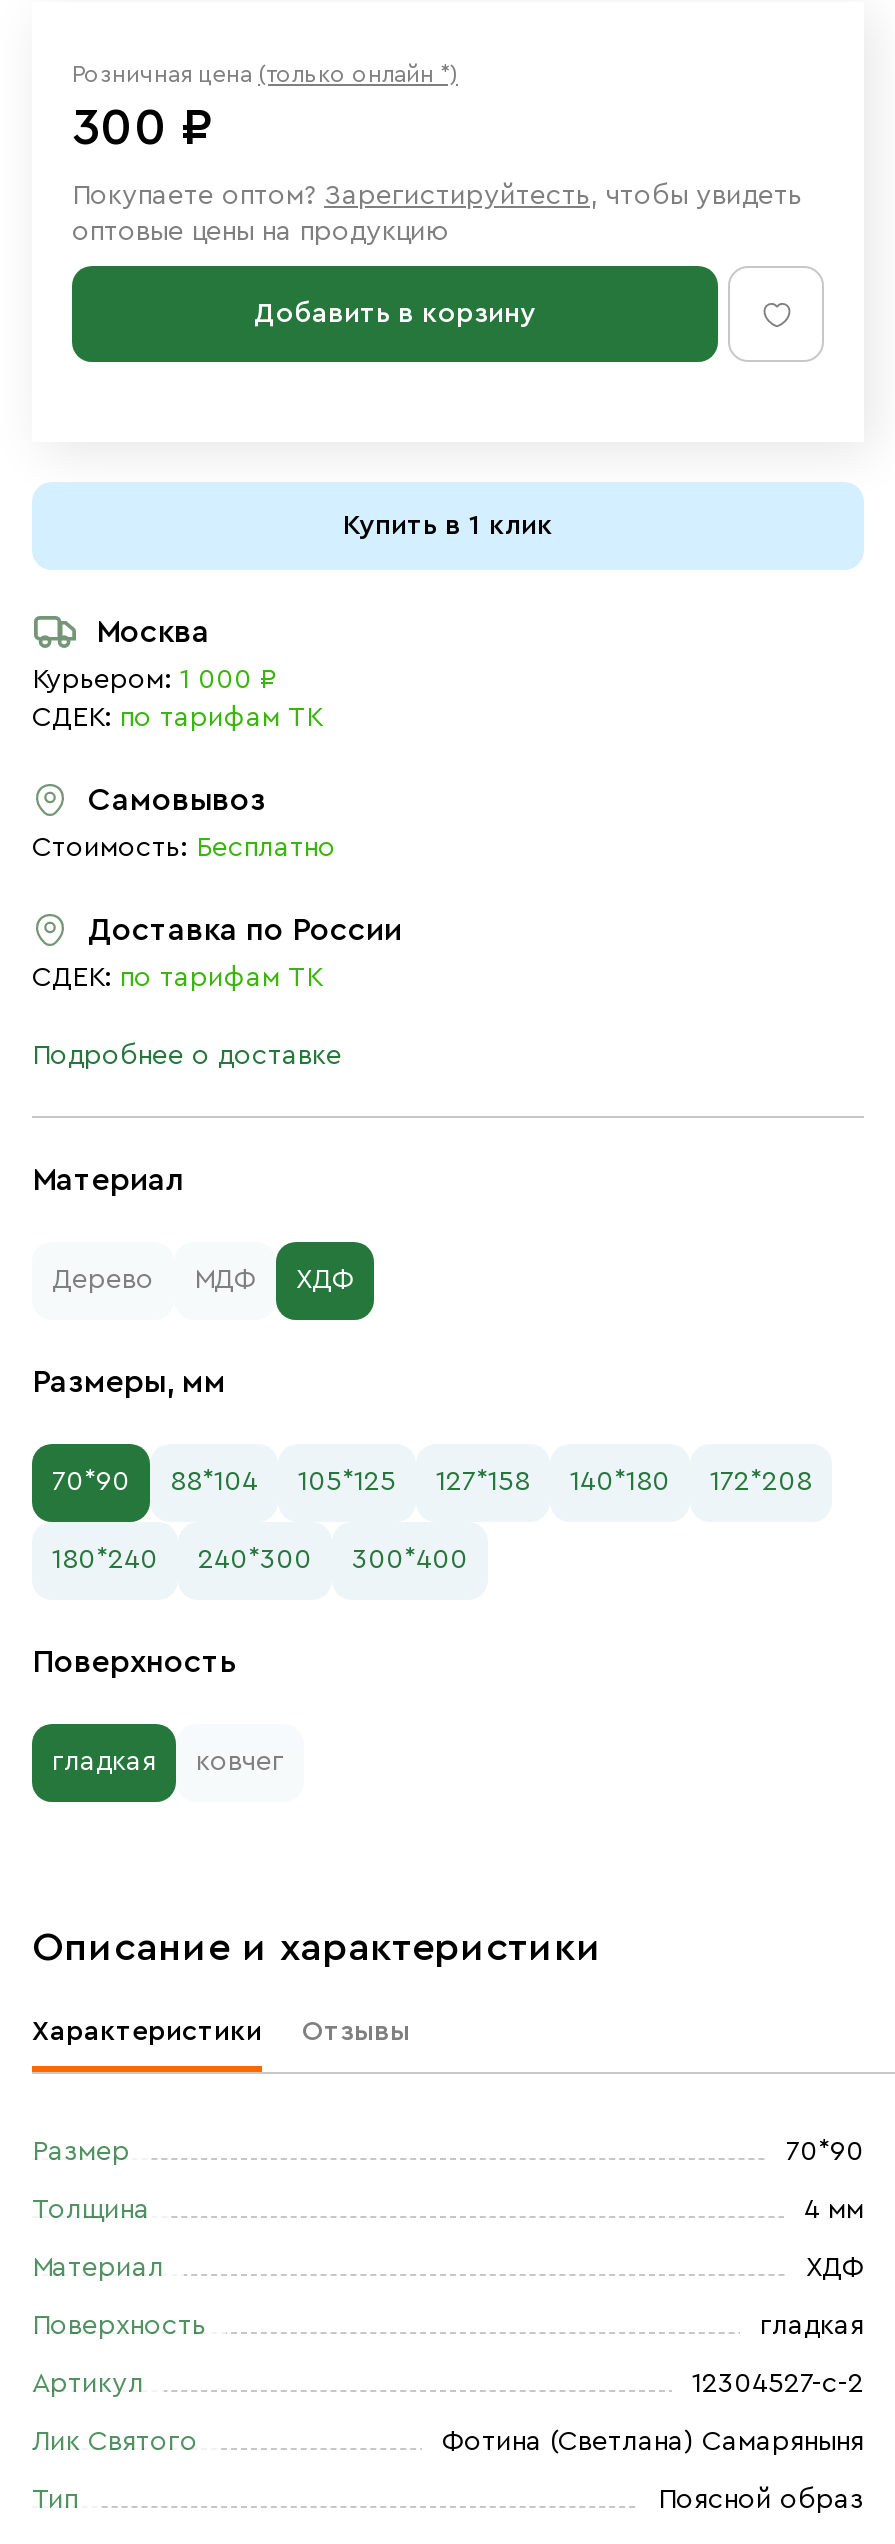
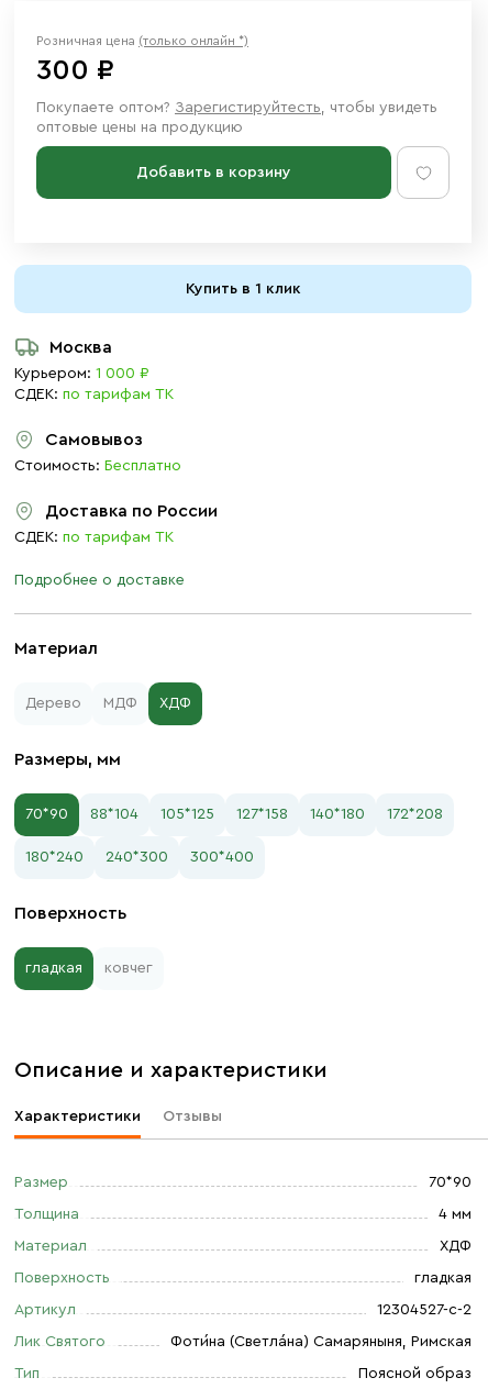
[442,2428,864,2456] Фотина (Светлана) Самаряныня -> [170,1334,472,1349] Фоти́на (Светла́на) Самаряныня, Римская

